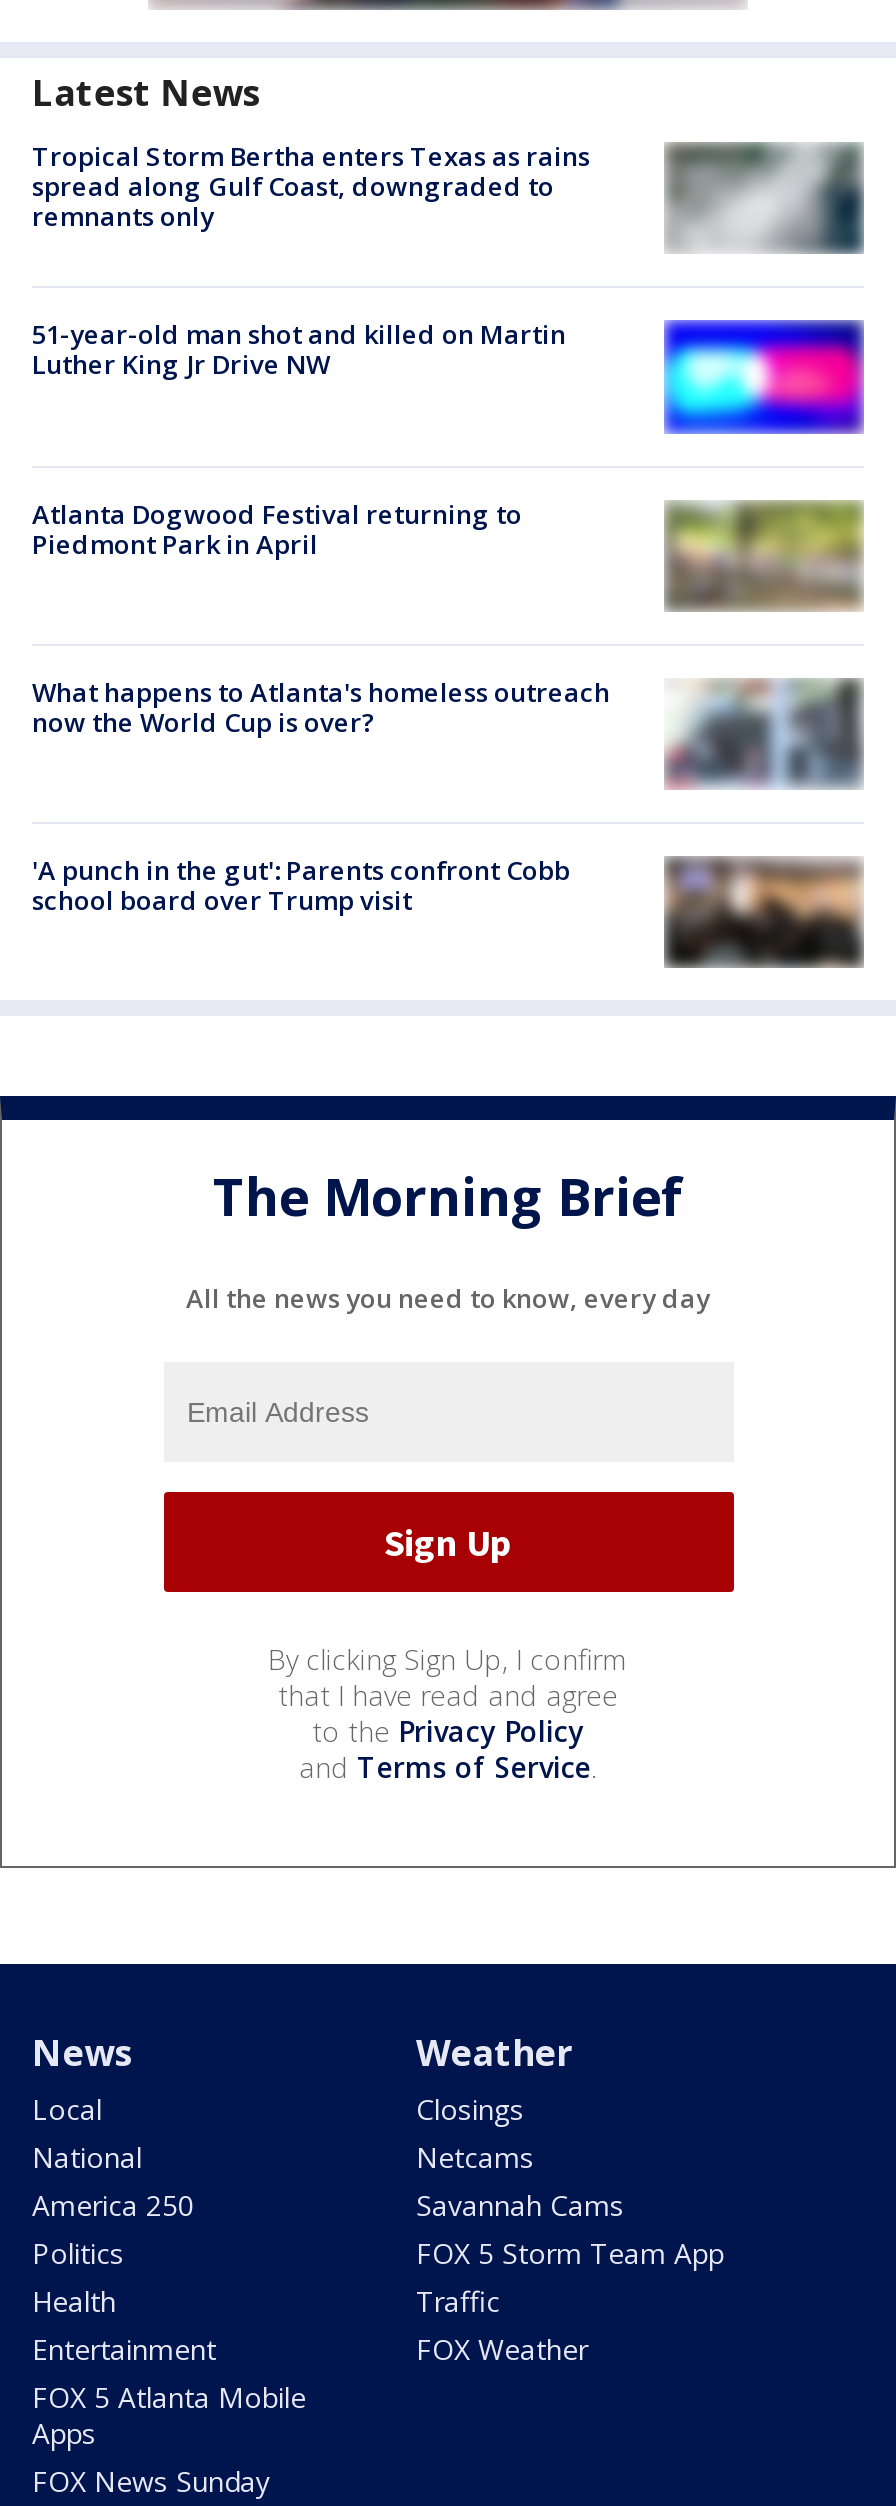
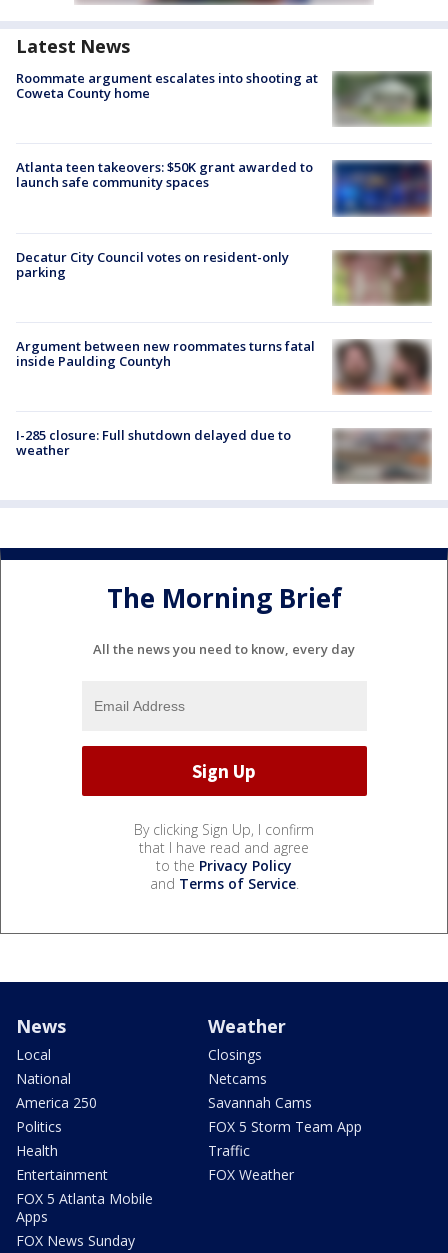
[32,138,590,234] Tropical Storm Bertha enters Texas as rains | spread along Gulf Coast, downgraded to | remnants only -> [16,69,318,102] Roommate argument escalates into shooting at | Coweta County home
[672,144,864,254] [image] -> [335,71,432,127] [image]
[32,317,566,383] 51-year-old man shot and killed on Martin | Luther King Jr Drive NW -> [16,158,313,191] Atlanta teen takeovers: $50K grant awarded to | launch safe community spaces
[664,320,864,434] [image] -> [332,160,432,217] [image]
[32,495,522,561] Atlanta Dogwood Festival returning to | Piedmont Park in April -> [16,248,289,281] Decatur City Council votes on resident-only | parking
[666,500,864,610] [image] -> [332,250,431,306] [image]
[32,674,864,790] [image] | What happens to Atlanta's homeless outreach | now the World Cup is over? -> [16,337,432,395] [image] | Argument between new roommates turns fatal | inside Paulding Countyh
[32,852,570,918] 'A punch in the gut': Parents confront Cobb | school board over Trump visit -> [16,426,291,459] I-285 closure: Full shutdown delayed due to | weather
[666,858,862,966] [image] -> [334,430,431,484] [image]

